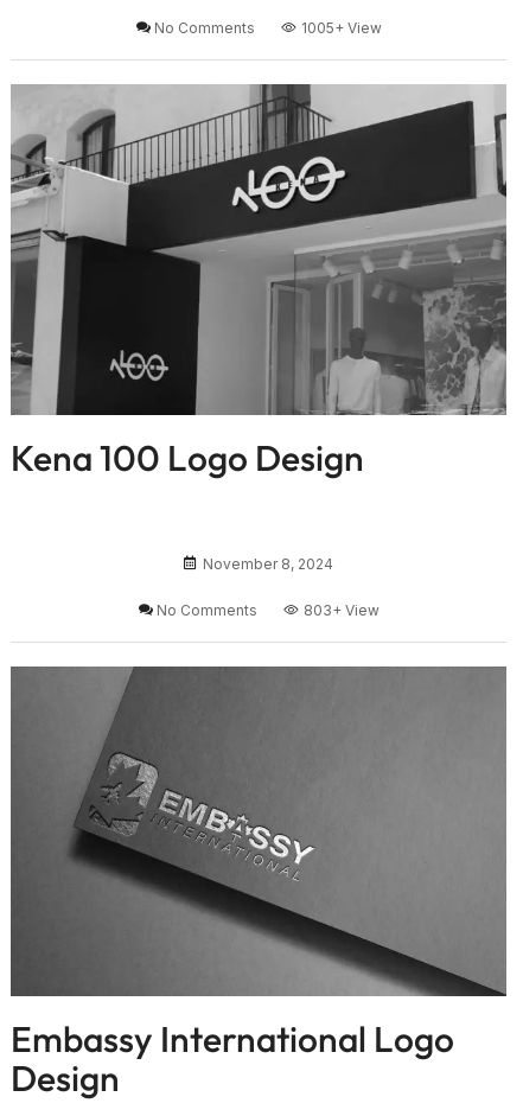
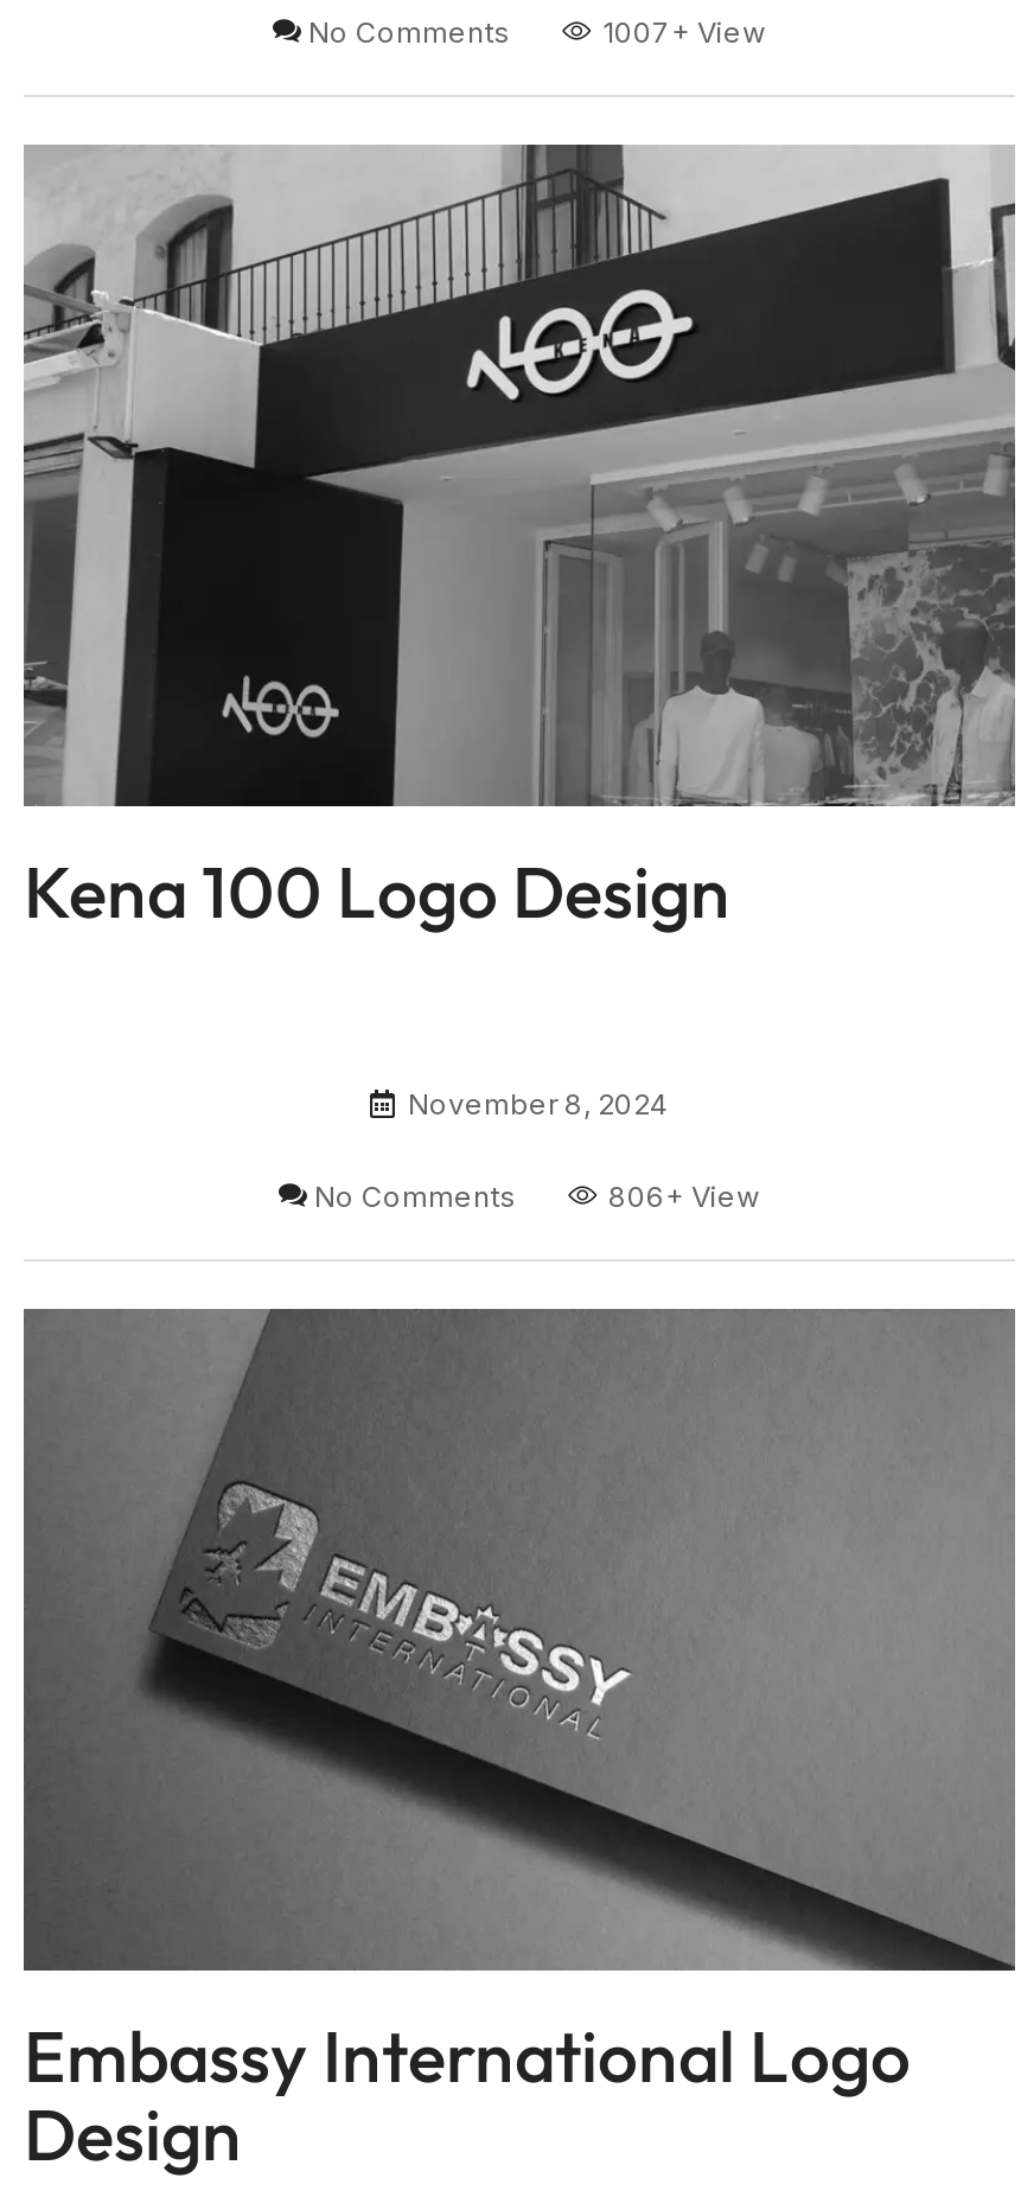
[301,19,381,37] 1005+ View -> [602,14,766,50] 1007+ View
[303,601,379,619] 803+ View -> [608,1179,760,1214] 806+ View

